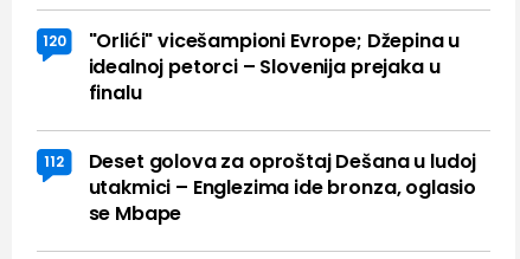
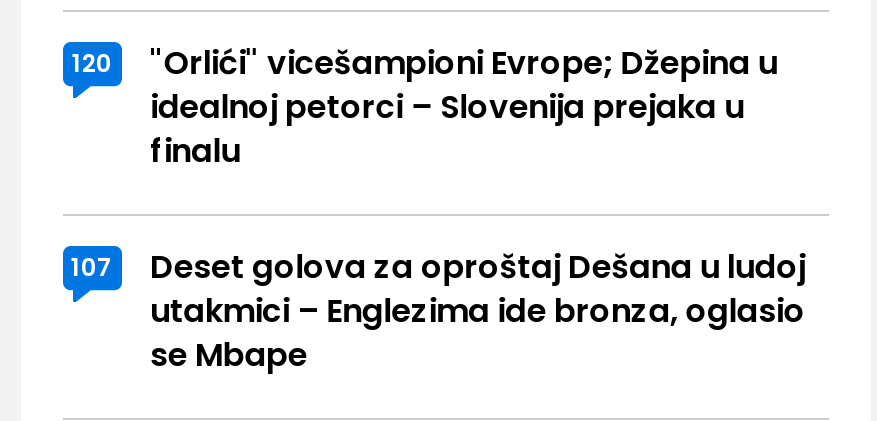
[44,148,477,175] 112 Deset golova za oproštaj Dešana u ludoj -> [71,244,806,290] 107 Deset golova za oproštaj Dešana u ludoj

